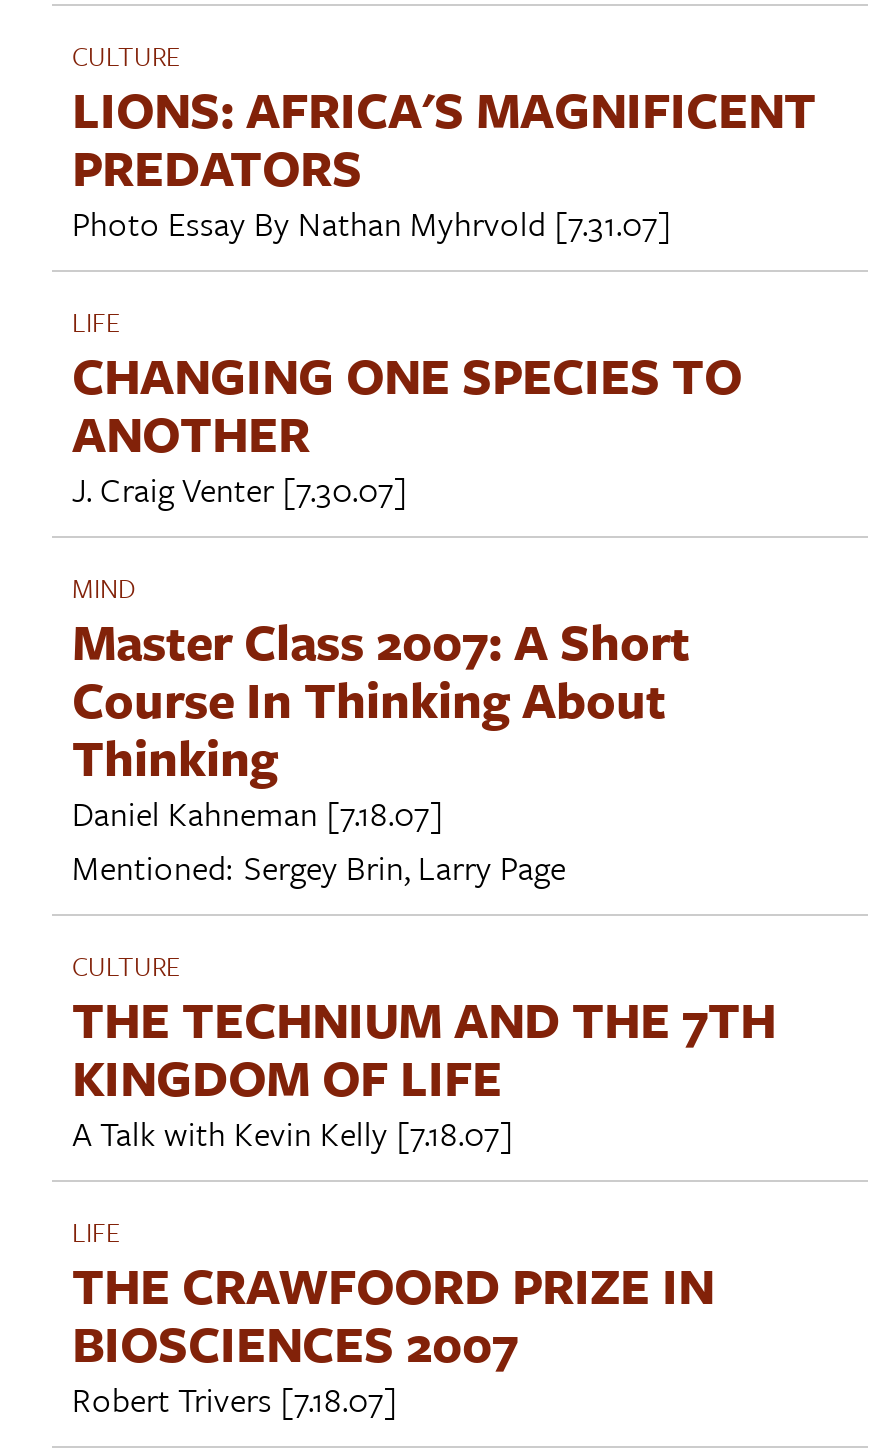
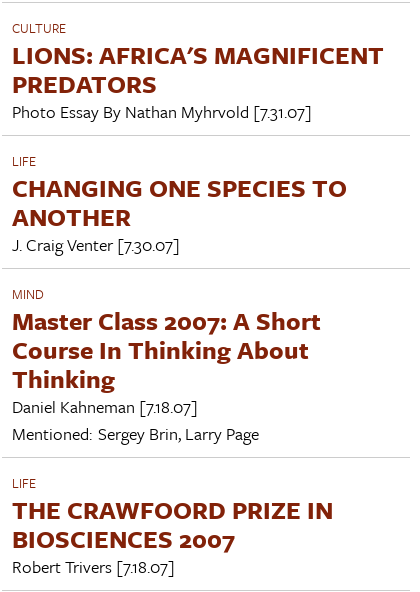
[72,945,776,1157] CULTURE | THE TECHNIUM AND THE 7TH | KINGDOM OF LIFE | A Talk with Kevin Kelly [7.18.07] -> none

